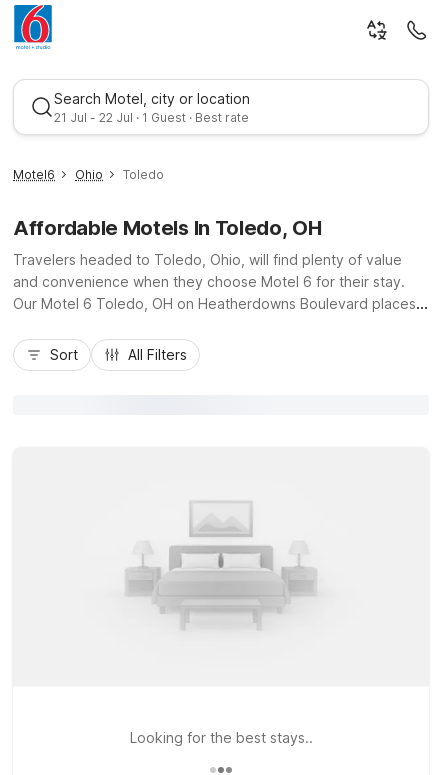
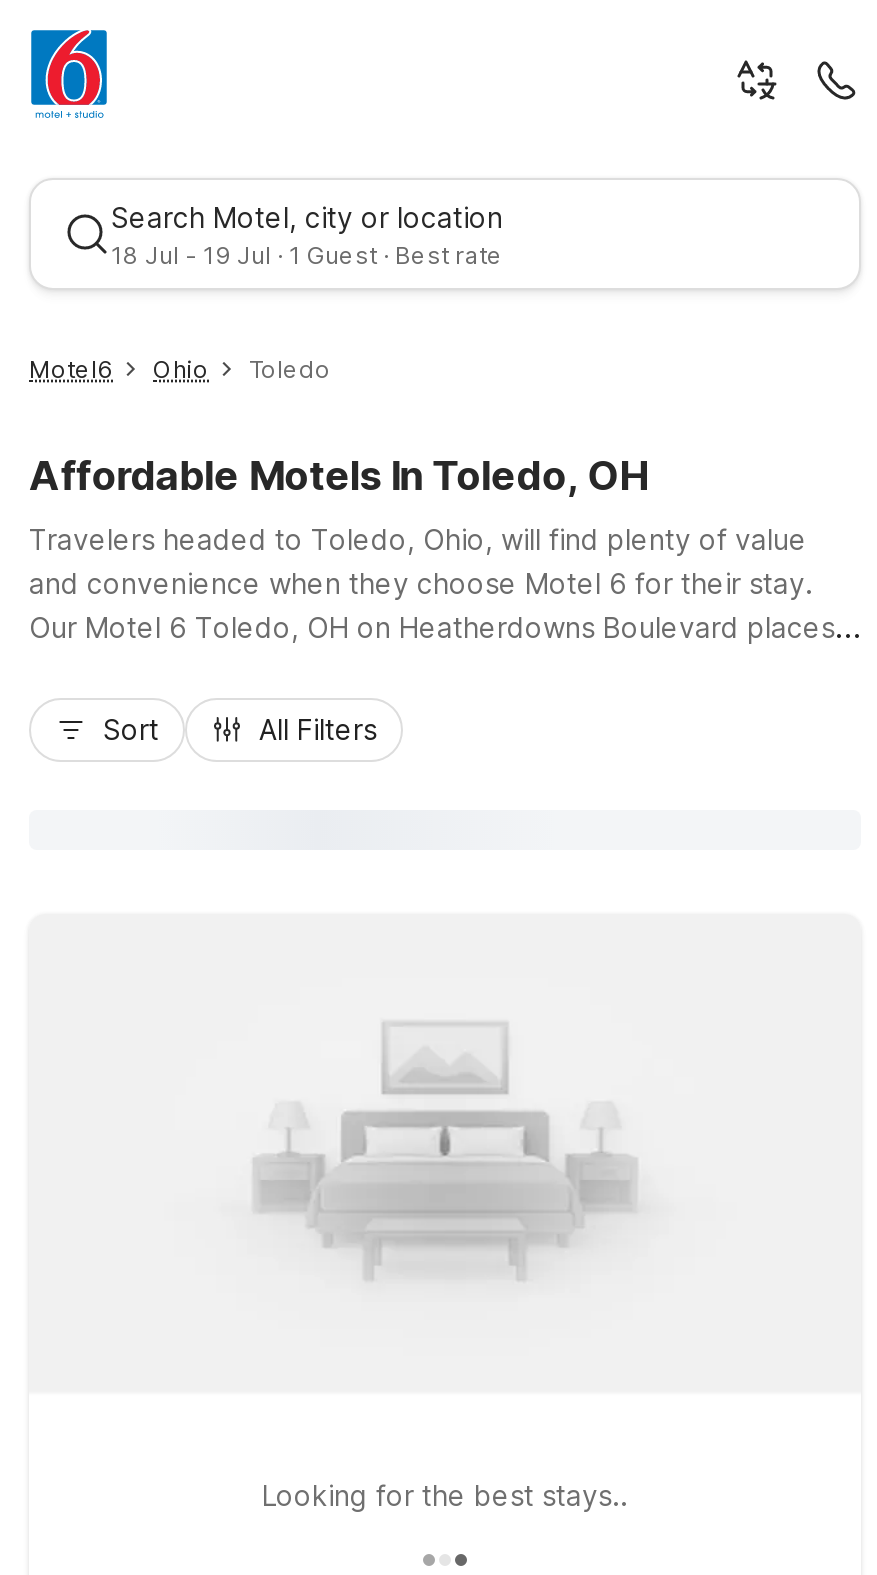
[54,110,249,125] 21 Jul - 22 Jul · 1 Guest · Best rate -> [111,240,503,270] 18 Jul - 19 Jul · 1 Guest · Best rate

